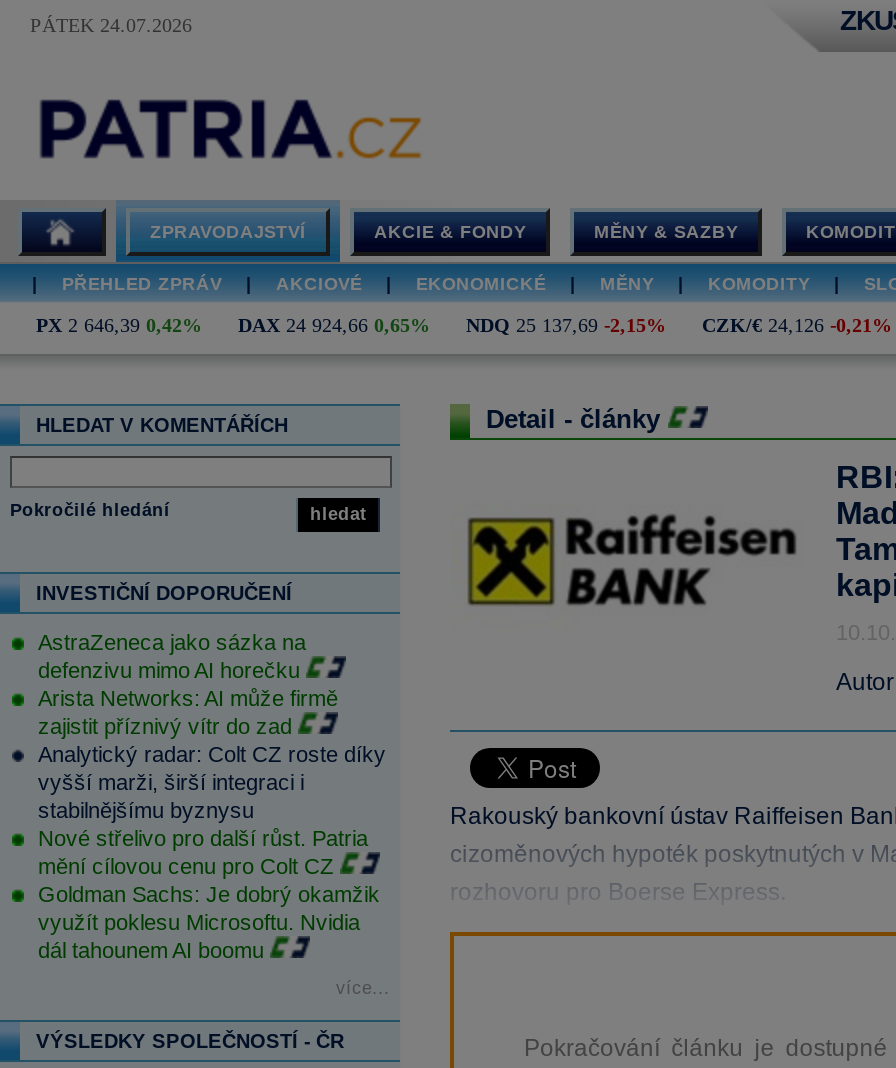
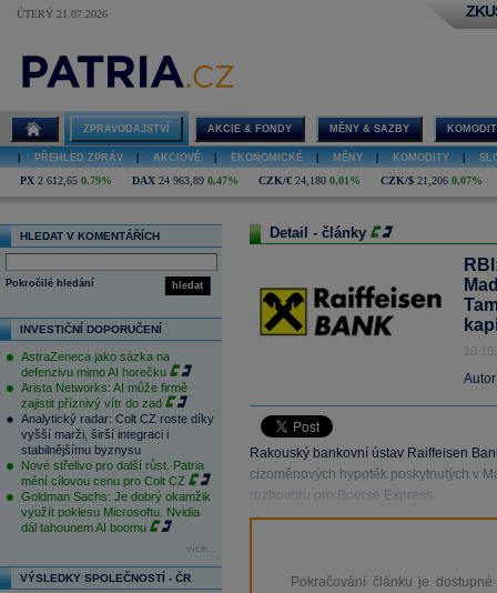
[30,14,192,36] PÁTEK 24.07.2026 -> [17,8,108,20] ÚTERÝ 21.07.2026
[36,314,892,336] PX 2 646,39 0,42% | DAX 24 924,66 0,65% | NDQ 25 137,69 -2,15% | CZK/€ 24,126 -0,21% -> [20,174,483,187] PX 2 612,65 0,79% | DAX 24 963,89 0,47% | CZK/€ 24,180 0,01% | CZK/$ 21,206 0,07%

